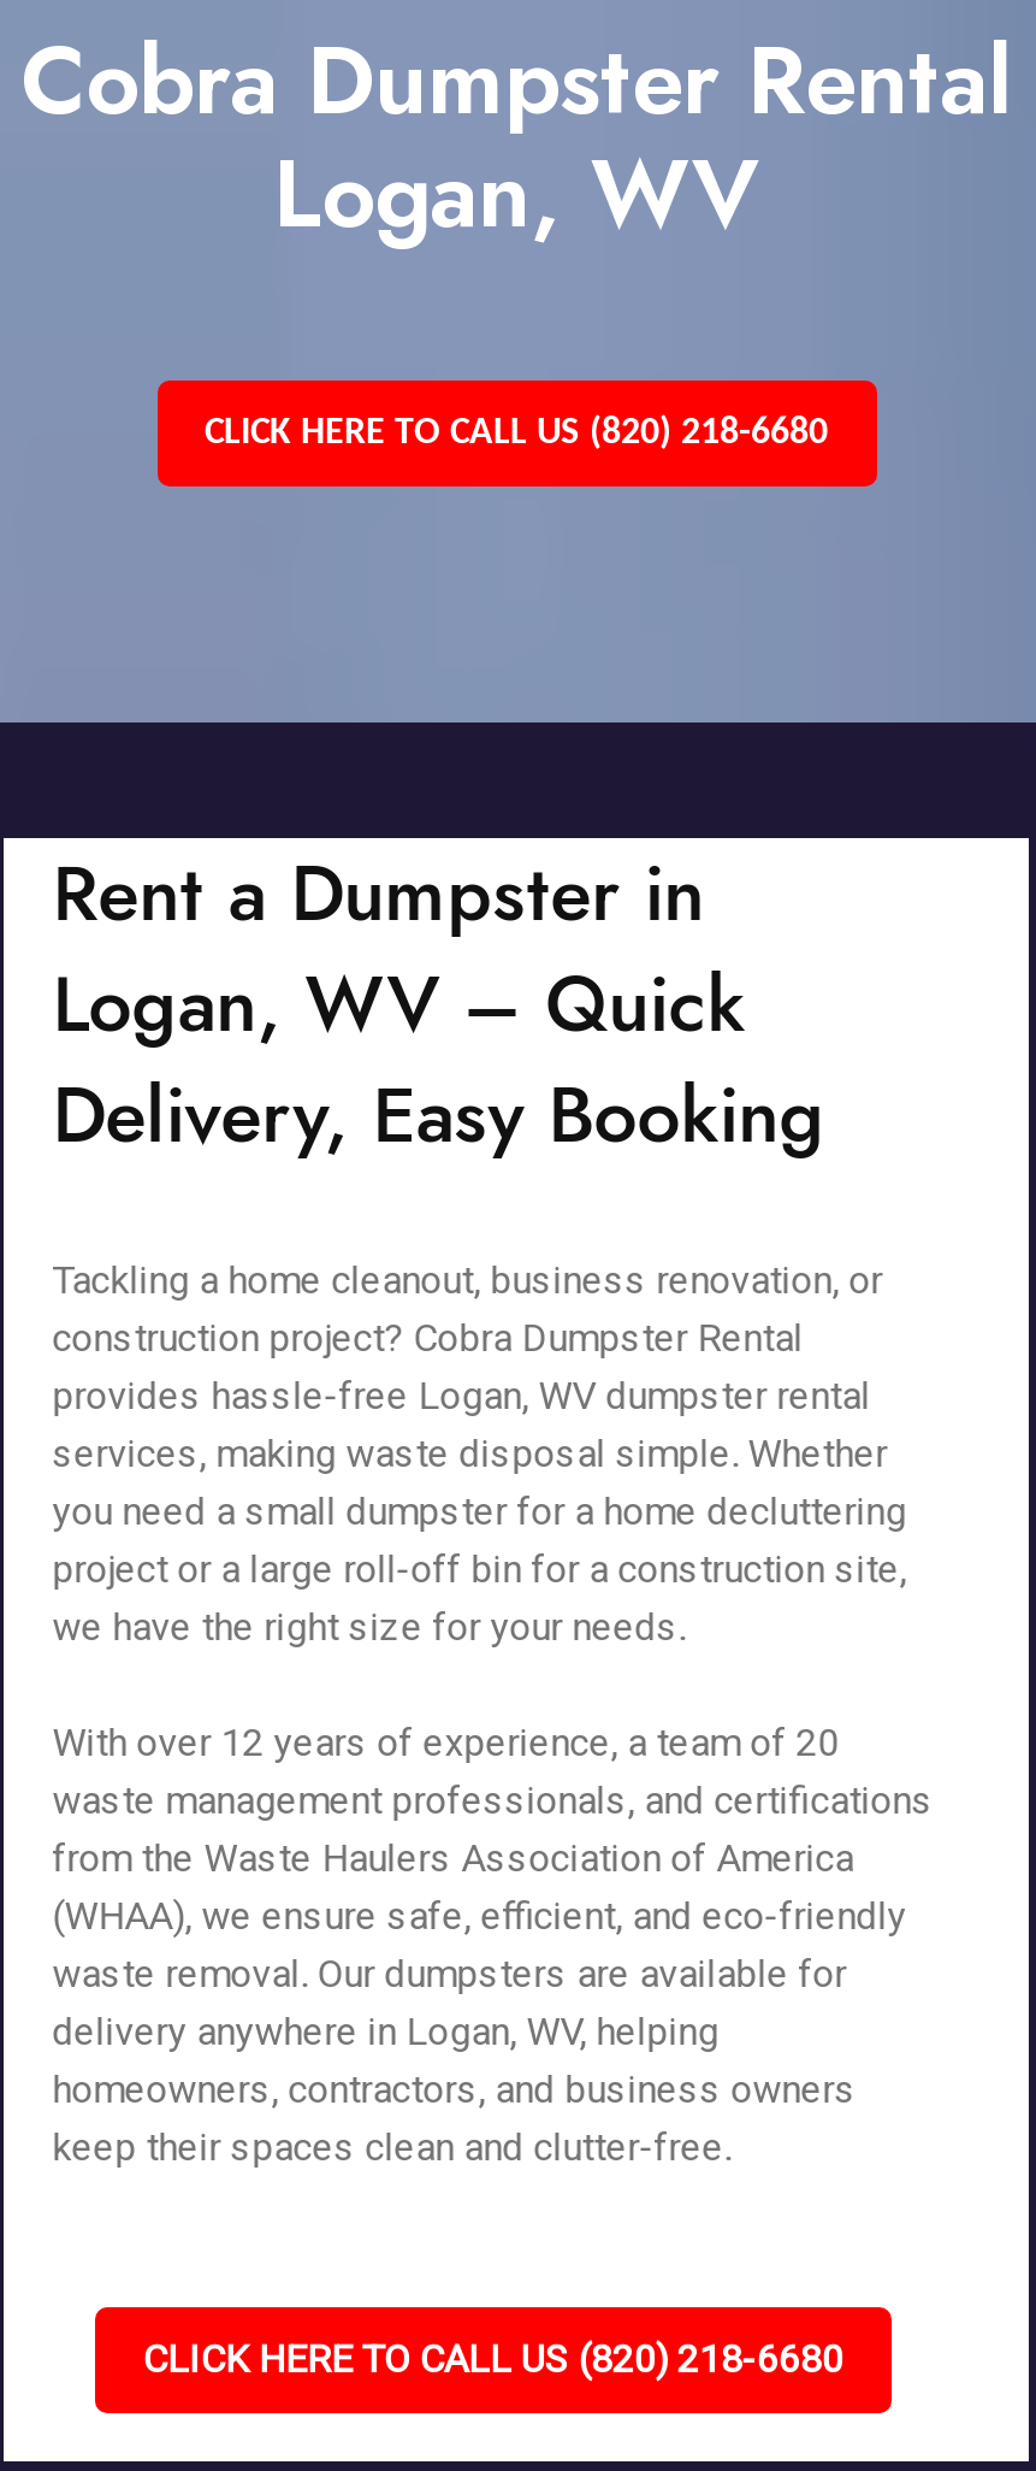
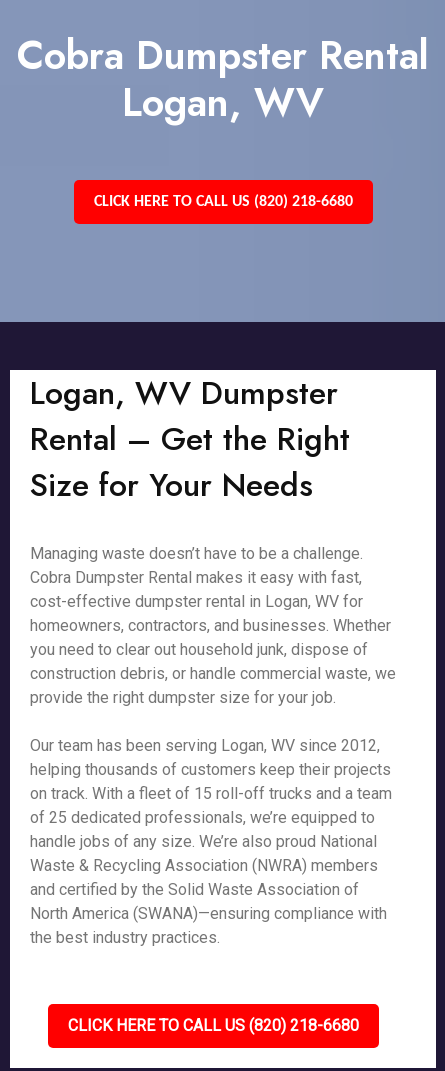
[52,838,825,1170] Rent a Dumpster in | Logan, WV – Quick | Delivery, Easy Booking -> [30,370,350,508] Logan, WV Dumpster | Rental – Get the Right | Size for Your Needs
[52,1257,907,1650] Tackling a home cleanout, business renovation, or | construction project? Cobra Dumpster Rental | provides hassle-free Logan, WV dumpster rental | services, making waste disposal simple. Whether | you need a small dumpster for a home decluttering | project or a large roll-off bin for a construction site, | we have the right size for your needs. -> [30,544,396,707] Managing waste doesn’t have to be a challenge. | Cobra Dumpster Rental makes it easy with fast, | cost-effective dumpster rental in Logan, WV for | homeowners, contractors, and businesses. Whether | you need to clear out household junk, dispose of | construction debris, or handle commercial waste, we | provide the right dumpster size for your job.
[52,1720,933,2170] With over 12 years of experience, a team of 20 | waste management professionals, and certifications | from the Waste Haulers Association of America | (WHAA), we ensure safe, efficient, and eco-friendly | waste removal. Our dumpsters are available for | delivery anywhere in Logan, WV, helping | homeowners, contractors, and business owners | keep their spaces clean and clutter-free. -> [30,736,392,947] Our team has been serving Logan, WV since 2012, | helping thousands of customers keep their projects | on track. With a fleet of 15 roll-off trucks and a team | of 25 dedicated professionals, we’re equipped to | handle jobs of any size. We’re also proud National | Waste & Recycling Association (NWRA) members | and certified by the Solid Waste Association of | North America (SWANA)—ensuring compliance with | the best industry practices.

